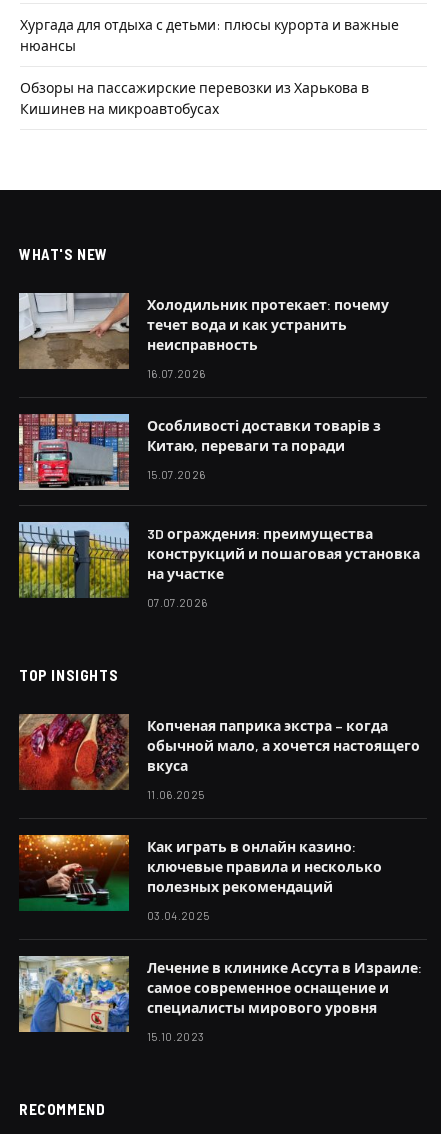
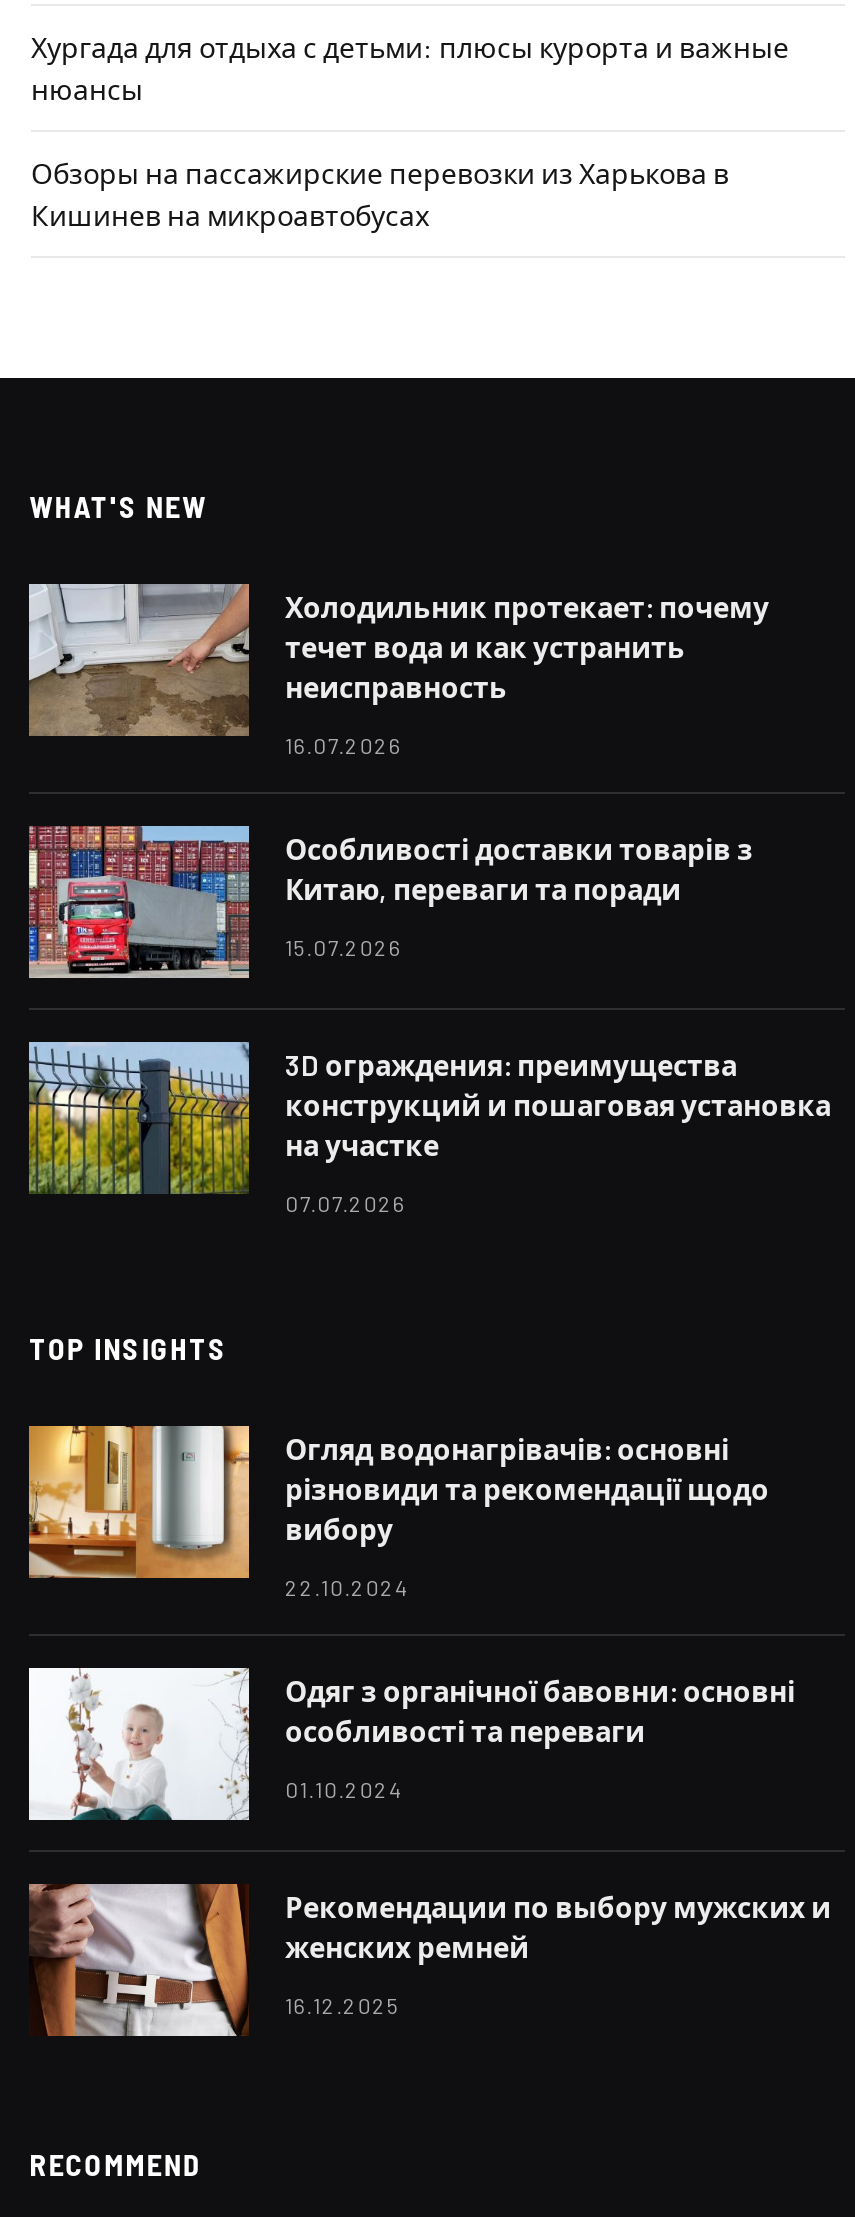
[19,714,420,790] [image] | Копченая паприка экстра – когда | обычной мало, а хочется настоящего | вкуса -> [27,1424,769,1580] [image] | Огляд водонагрівачів: основні | різновиди та рекомендації щодо | вибору
[147,787,204,800] 11.06.2025 -> [285,1573,408,1599] 22.10.2024
[18,834,382,911] [image] | Как играть в онлайн казино: | ключевые правила и несколько | полезных рекомендаций -> [27,1666,795,1822] [image] | Одяг з органічної бавовни: основні | особливості та переваги
[147,908,209,921] 03.04.2025 -> [285,1775,402,1801] 01.10.2024
[18,955,422,1033] [image] | Лечение в клинике Ассута в Израиле: | самое современное оснащение и | специалисты мирового уровня -> [29,1882,831,2038] [image] | Рекомендации по выбору мужских и | женских ремней
[147,1029,204,1042] 15.10.2023 -> [285,1991,400,2017] 16.12.2025

